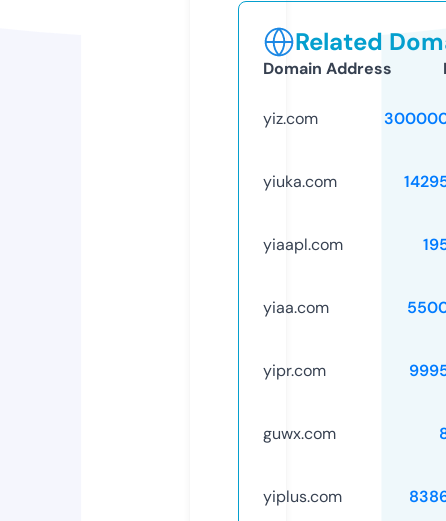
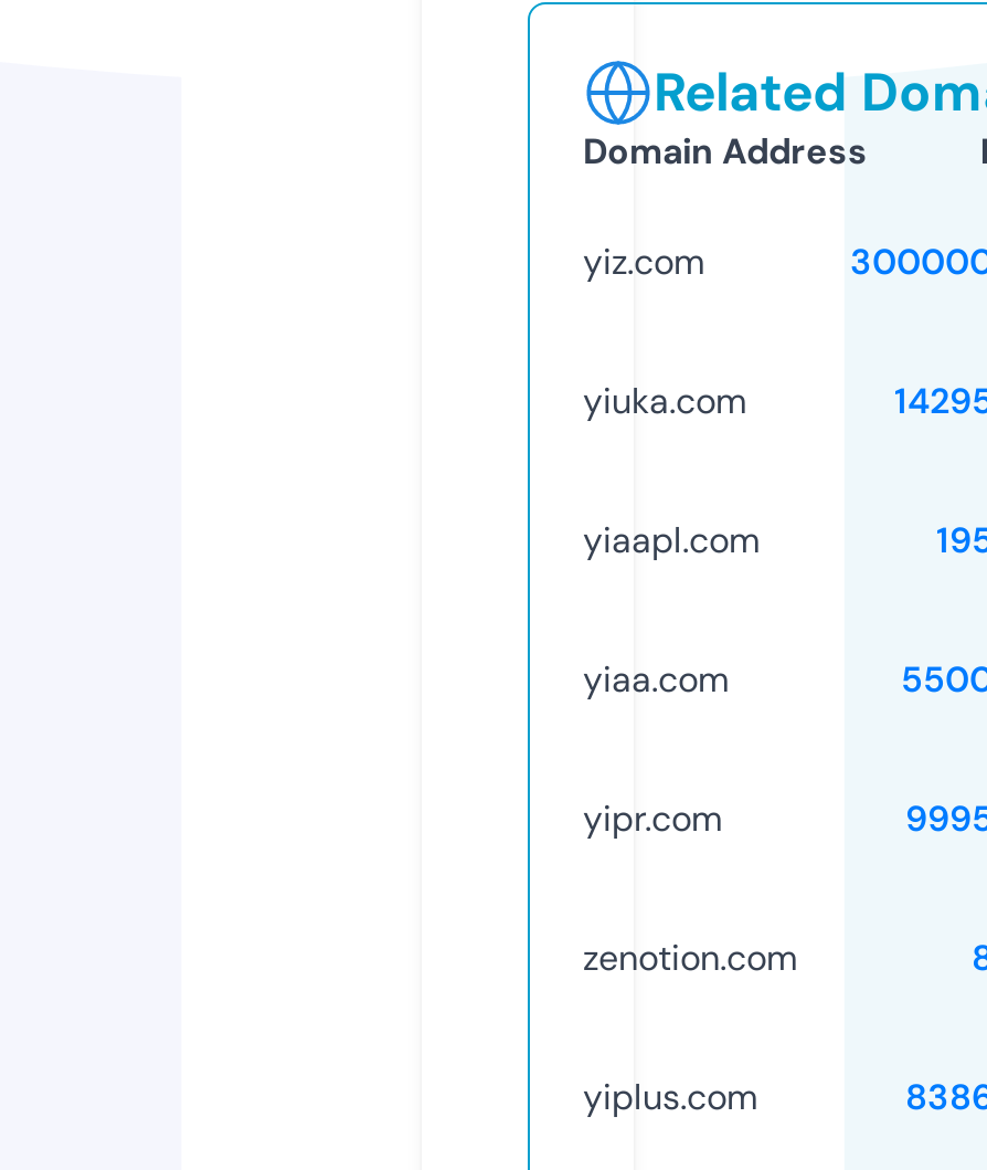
[263,423,336,444] guwx.com -> [583,934,797,981] zenotion.com

